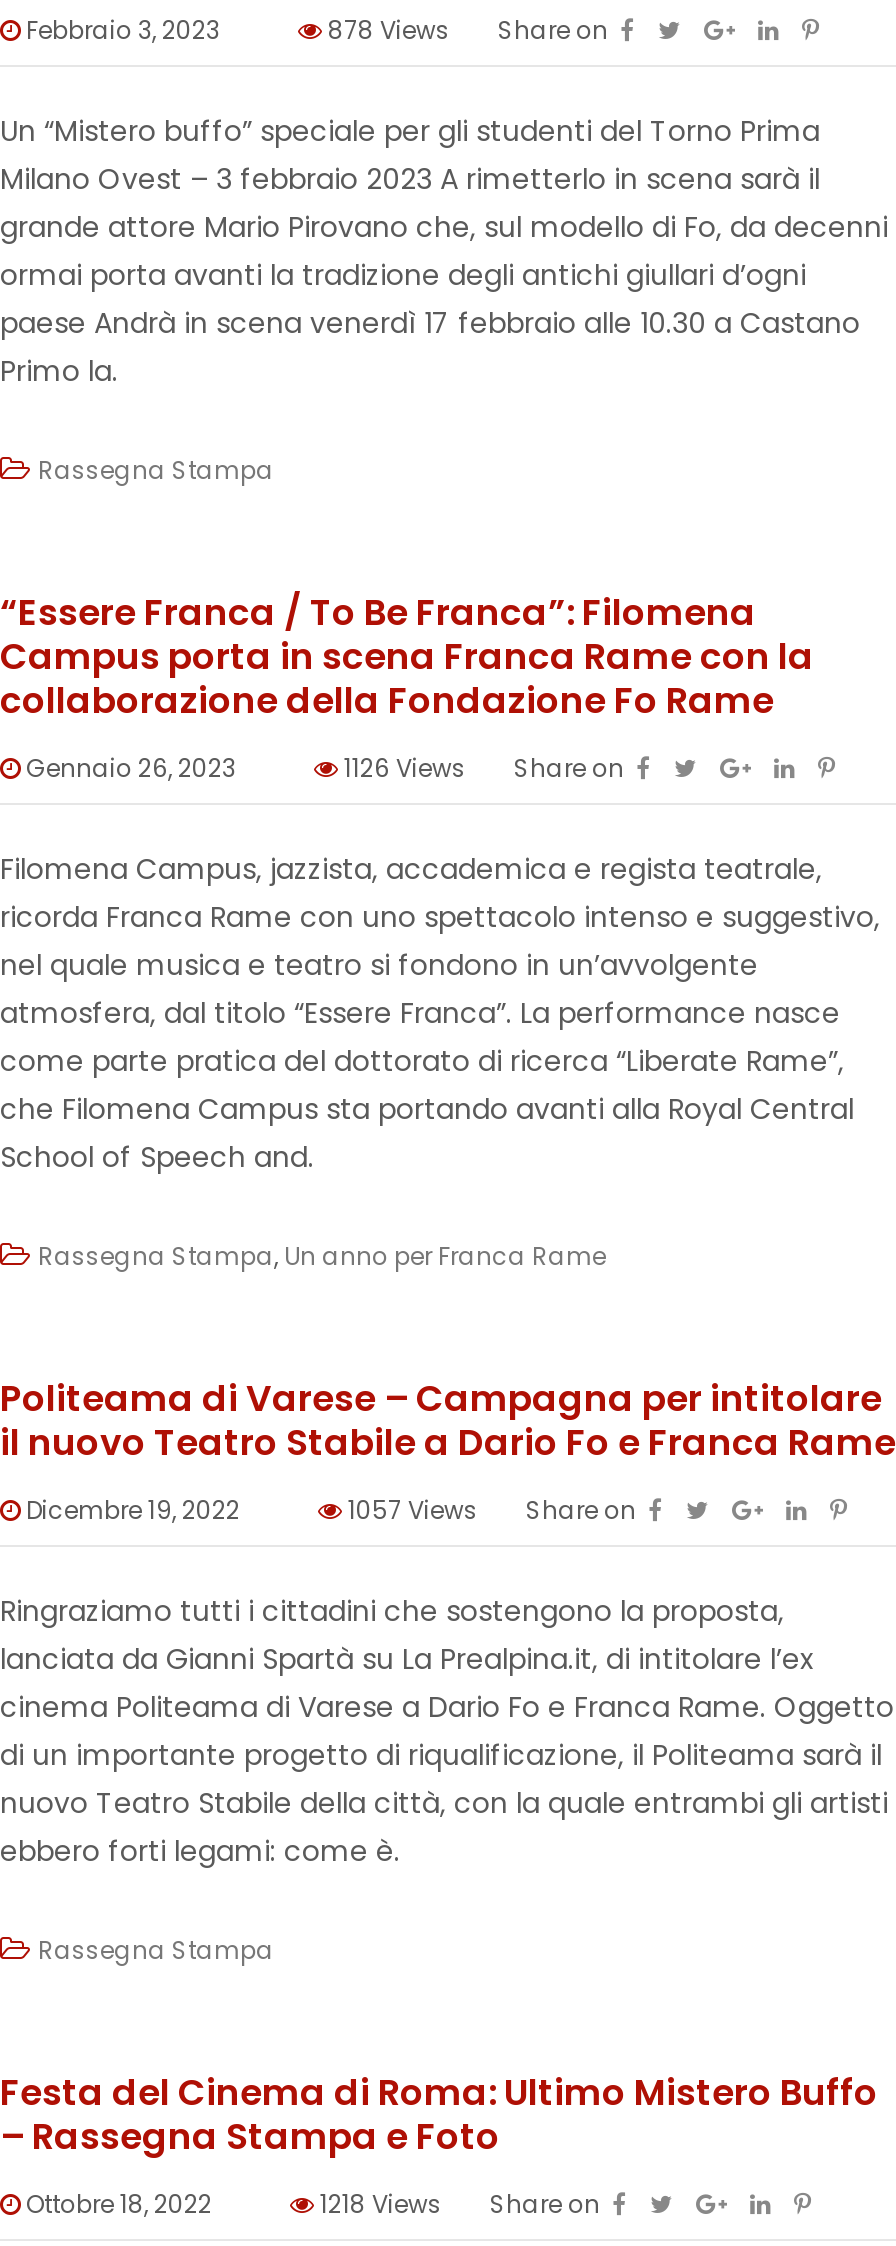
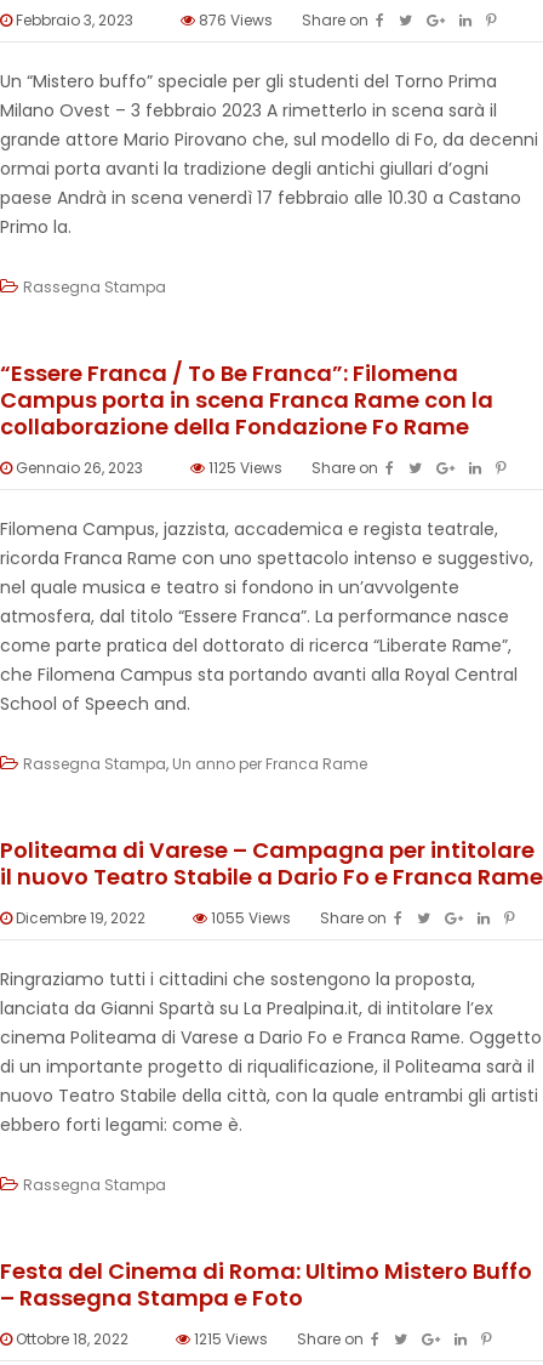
[322,13,608,47] 878 Views Share on -> [195,10,368,30] 876 Views Share on
[338,751,624,785] 1126 Views Share on -> [205,457,378,478] 1125 Views Share on
[342,1493,636,1527] 1057 Views Share on -> [207,908,387,928] 1055 Views Share on
[314,2187,600,2221] 1218 Views Share on -> [190,1329,364,1349] 1215 Views Share on

